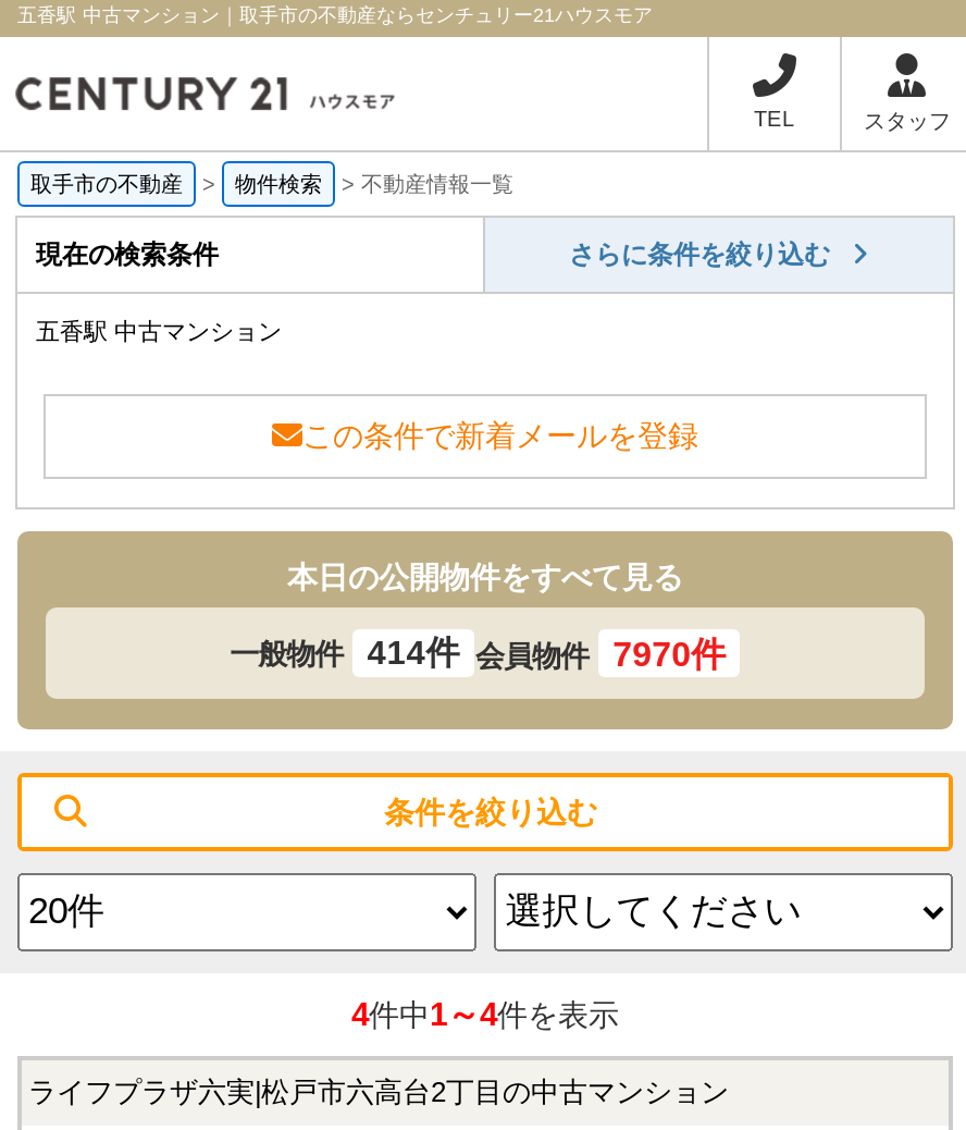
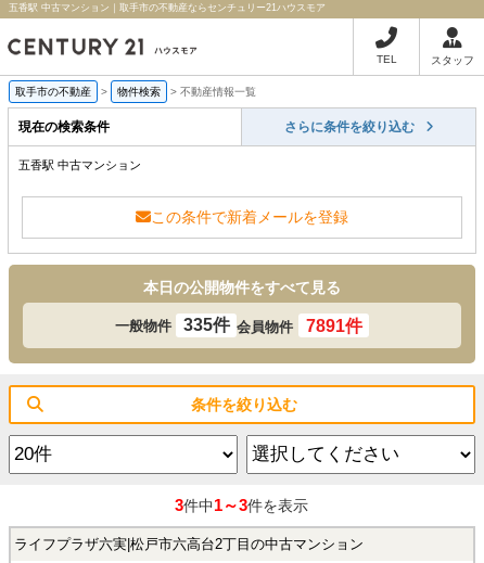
[367,634,589,673] 414件 会員物件 -> [183,316,294,335] 335件 会員物件
[613,634,726,673] 7970件 -> [306,316,362,335] 7891件
[351,994,619,1031] 4件中1～4件を表示 -> [175,495,309,514] 3件中1～3件を表示

